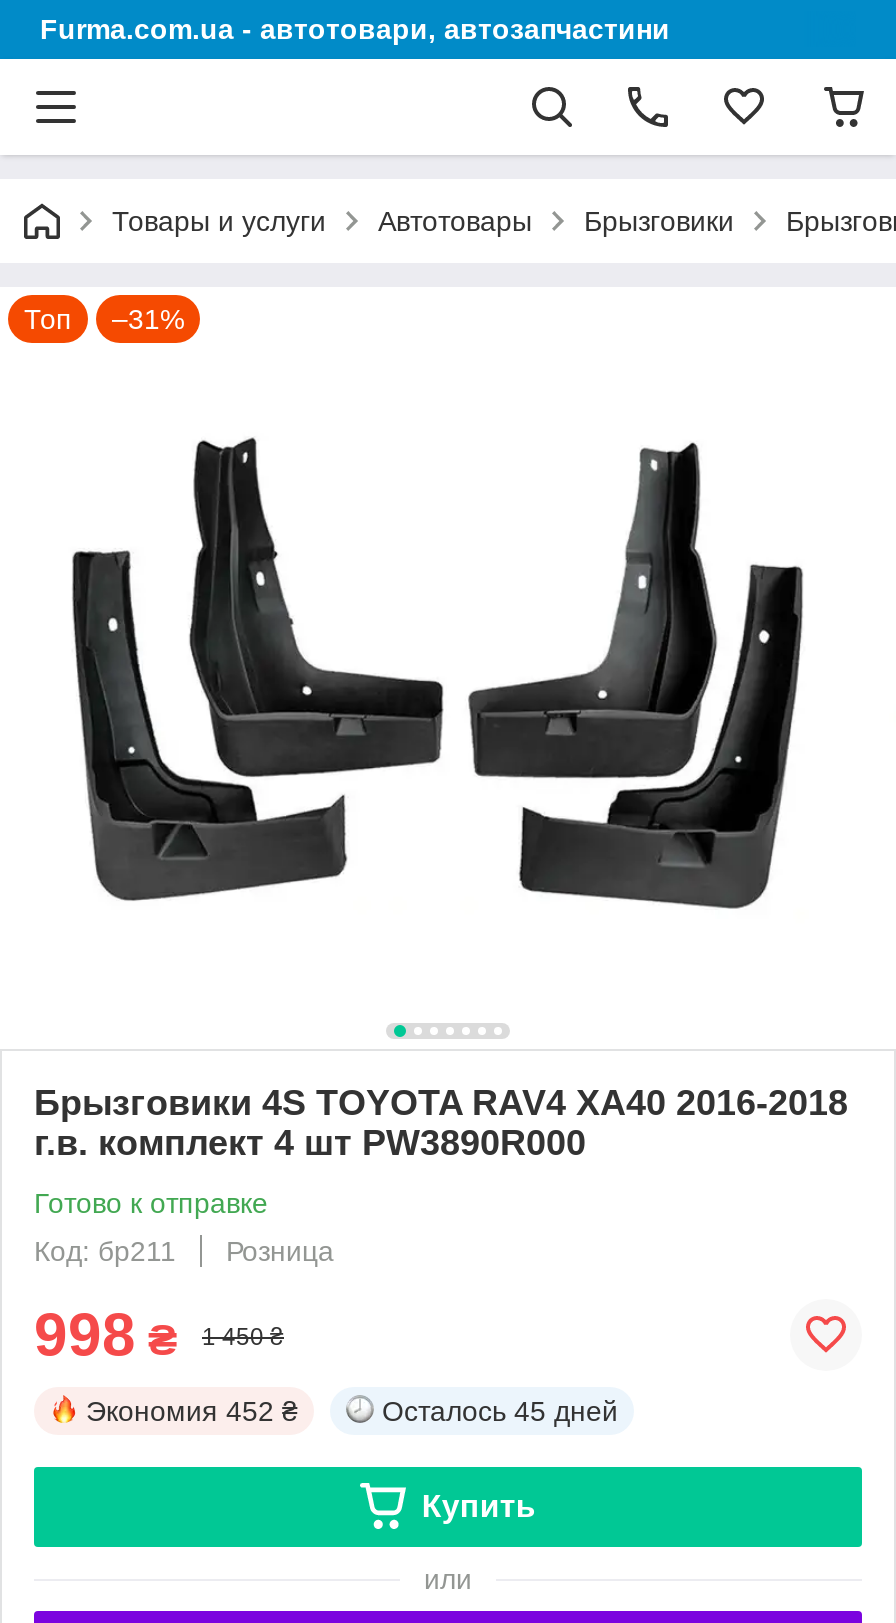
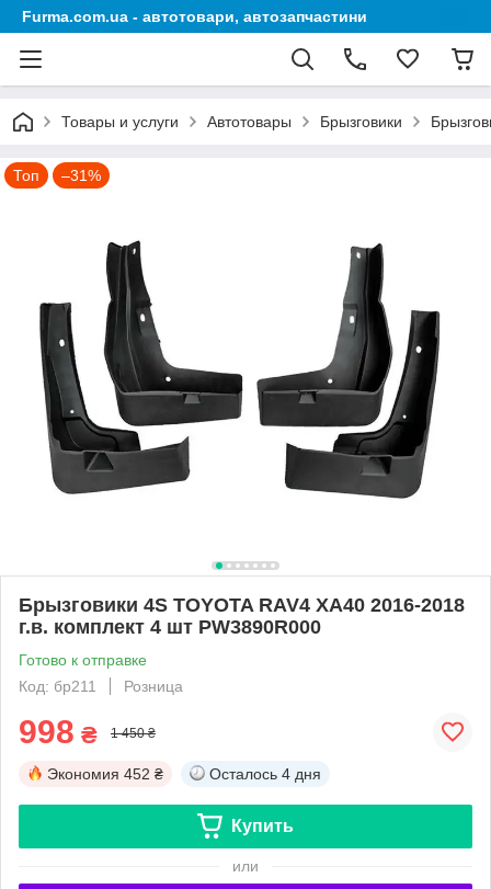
[382,1395,618,1427] Осталось 45 дней -> [209,765,321,782] Осталось 4 дня

